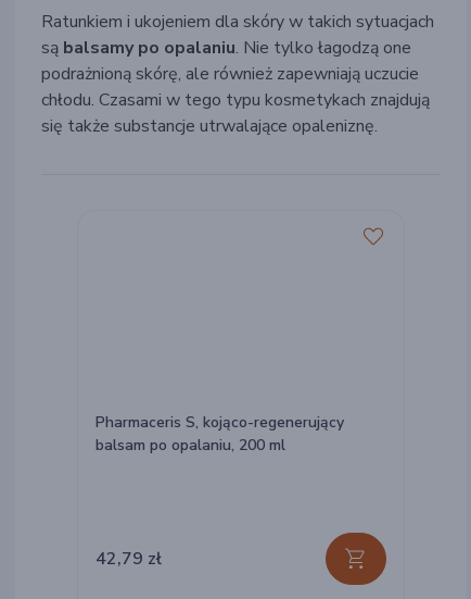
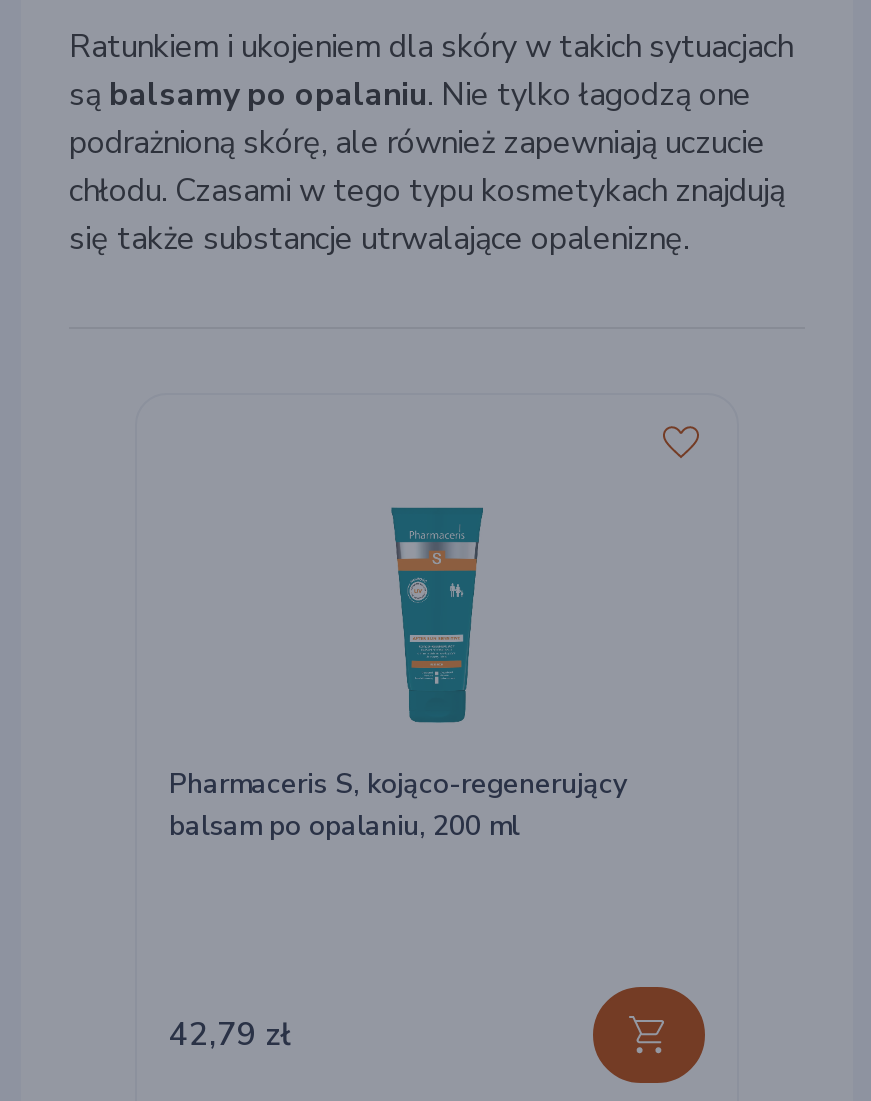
none -> [389,505,485,725] [image]

